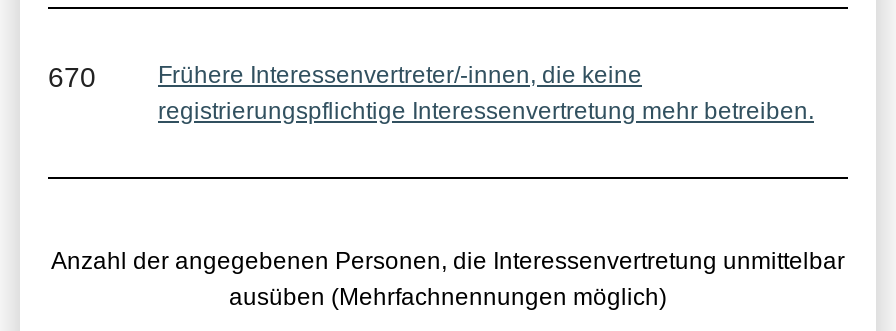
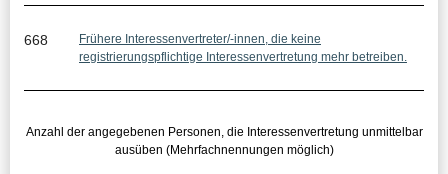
[48,61,96,93] 670 -> [24,32,48,48] 668

